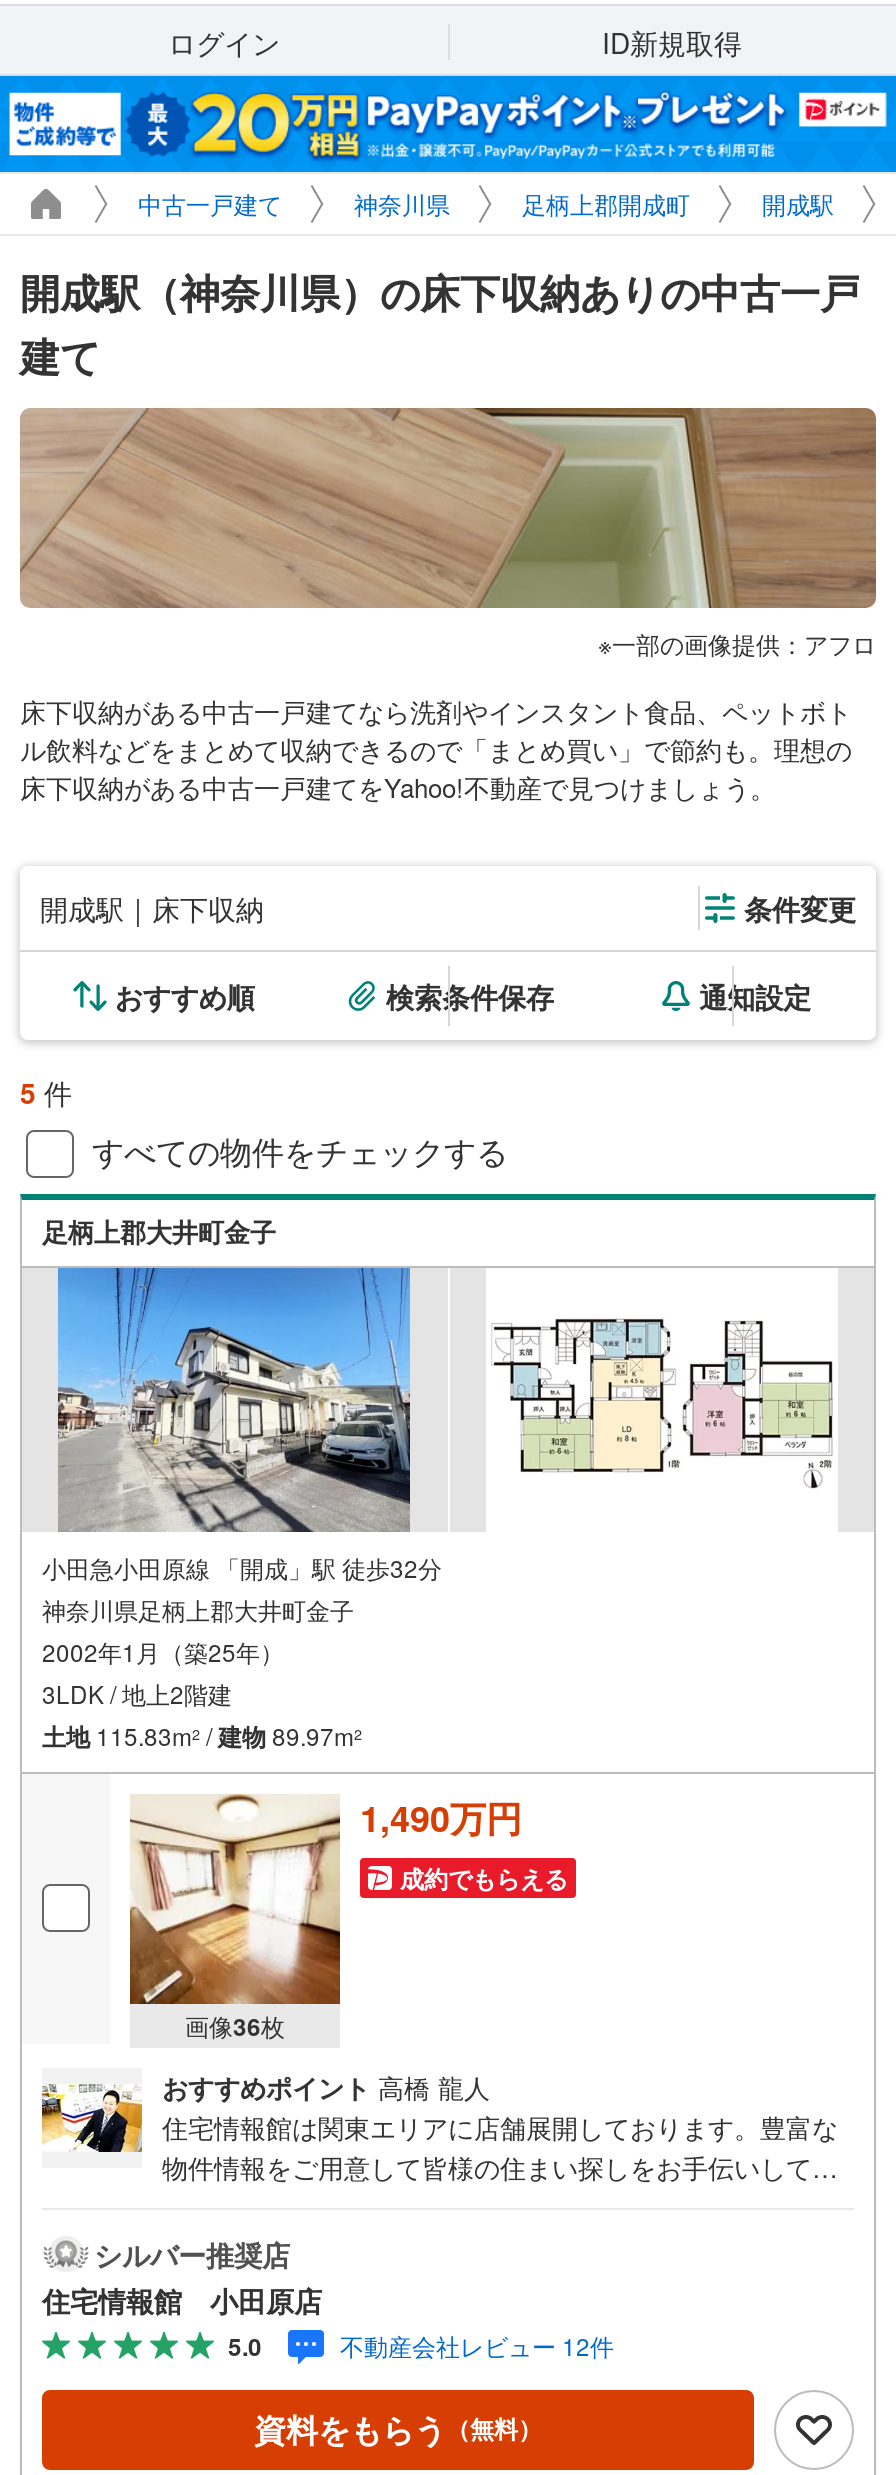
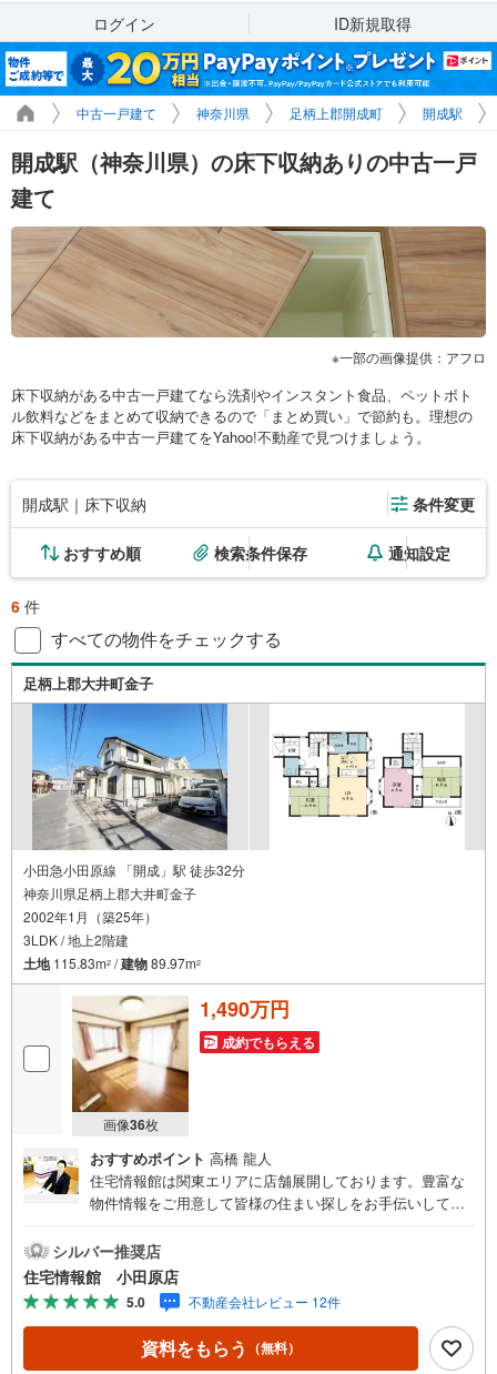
[20,1072,72,1112] 5件 -> [11,595,40,617] 6件

